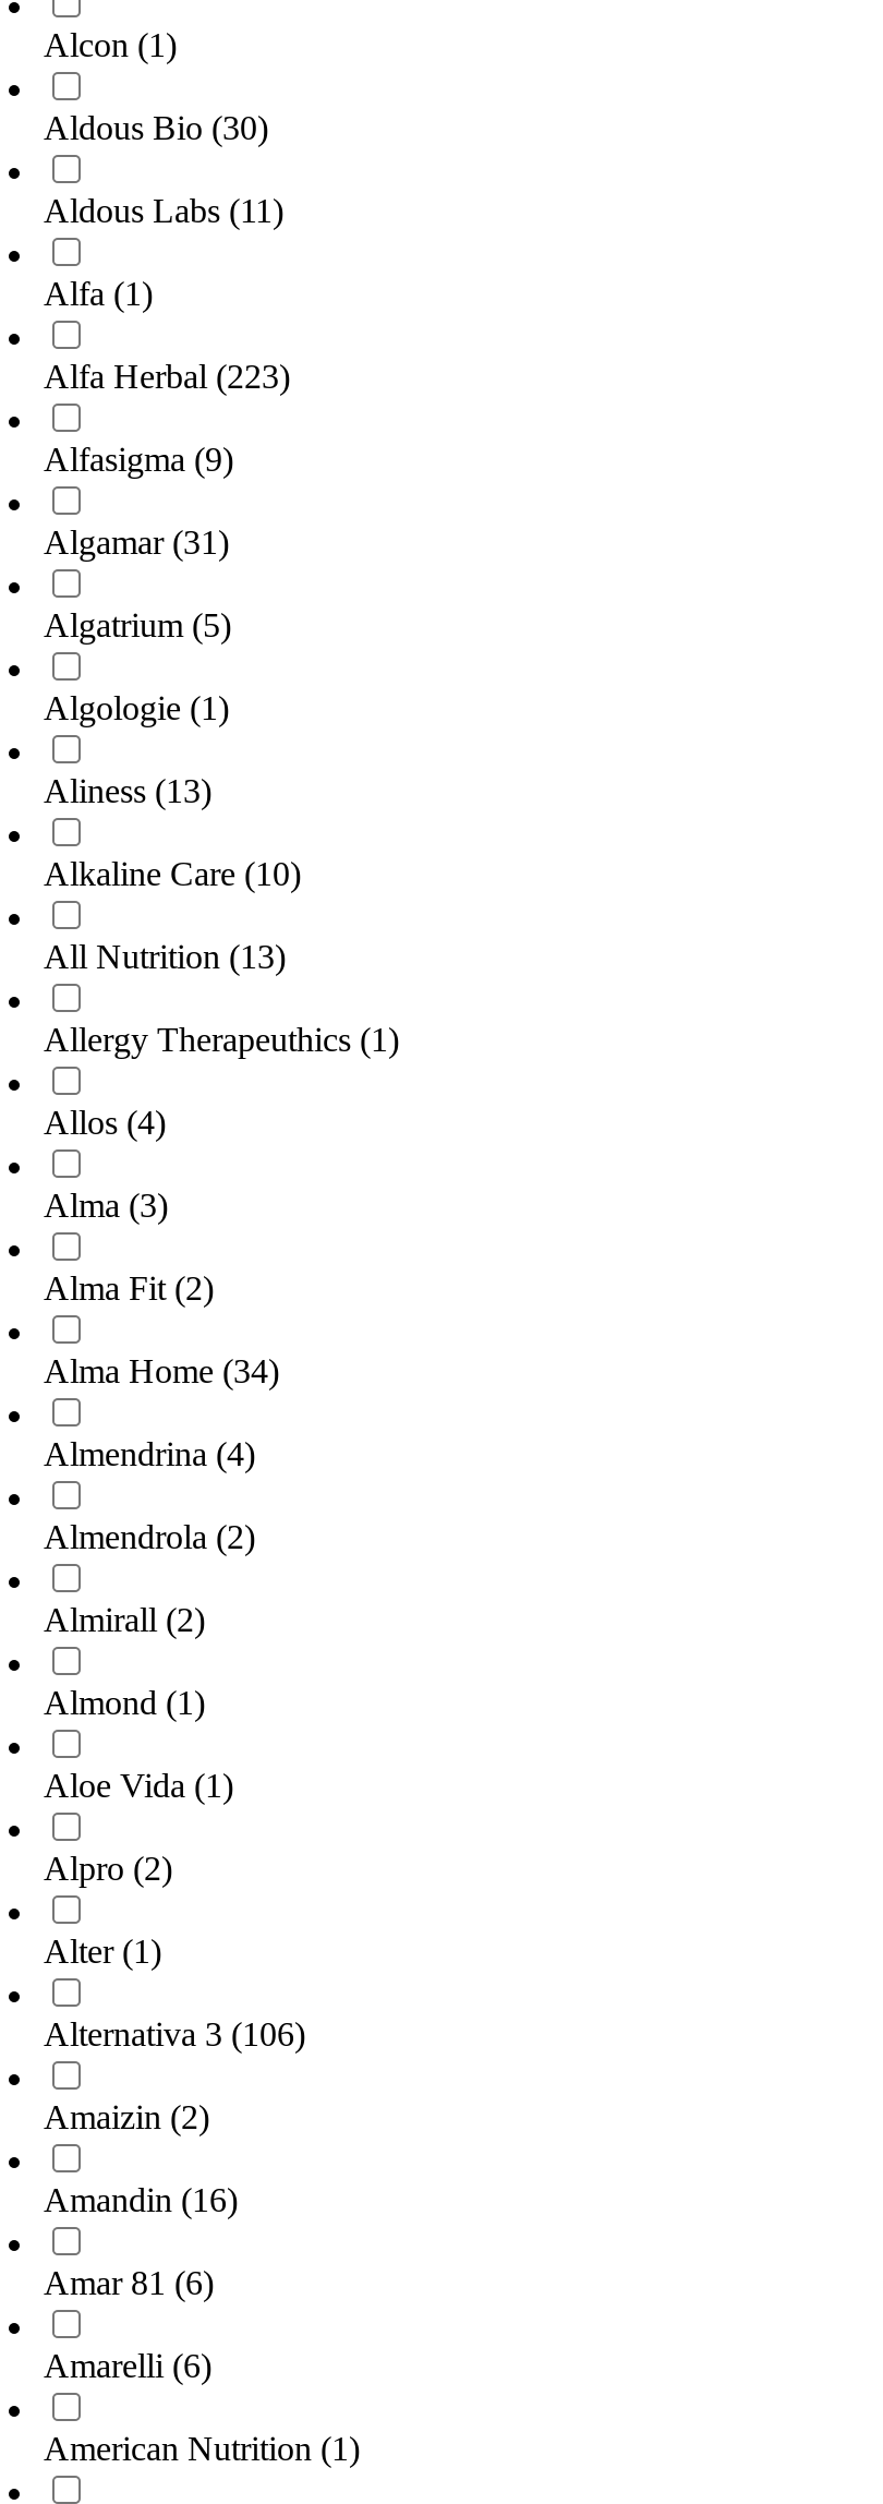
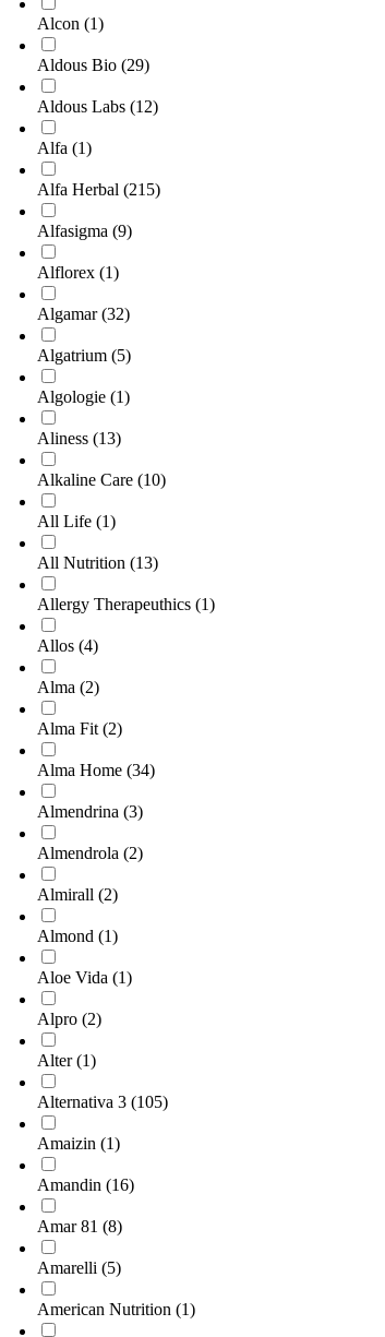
[44,110,268,147] Aldous Bio (30) -> [37,56,149,75] Aldous Bio (29)
[44,193,283,230] Aldous Labs (11) -> [37,98,158,116] Aldous Labs (12)
[44,359,290,396] Alfa Herbal (223) -> [37,181,160,199] Alfa Herbal (215)
[44,524,229,561] Algamar (31) -> [37,263,130,323] Alflorex (1) | Algamar (32)
none -> [37,512,116,531] All Life (1)
[44,1187,168,1225] Alma (3) -> [37,678,99,697] Alma (2)
[44,1436,255,1473] Almendrina (4) -> [37,803,143,821] Almendrina (3)
[44,2016,305,2053] Alternativa 3 (106) -> [37,1093,168,1112] Alternativa 3 (105)
[44,2099,209,2136] Amaizin (2) -> [37,1134,120,1153] Amaizin (1)
[44,2265,214,2302] Amar 81 (6) -> [37,1217,122,1236] Amar 81 (8)
[44,2348,211,2385] Amarelli (6) -> [37,1259,121,1277] Amarelli (5)

